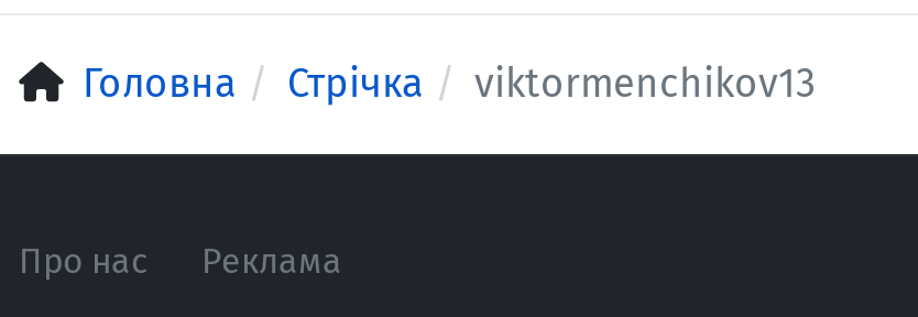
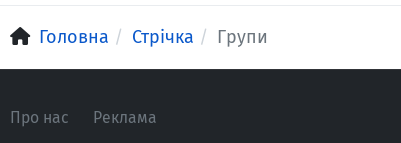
[474,58,816,107] viktormenchikov13 -> [217,25,268,47] Групи

